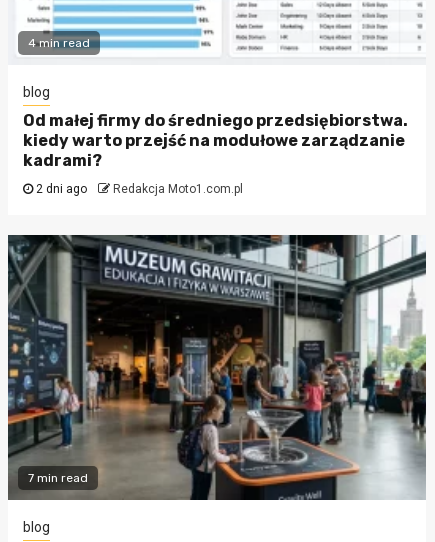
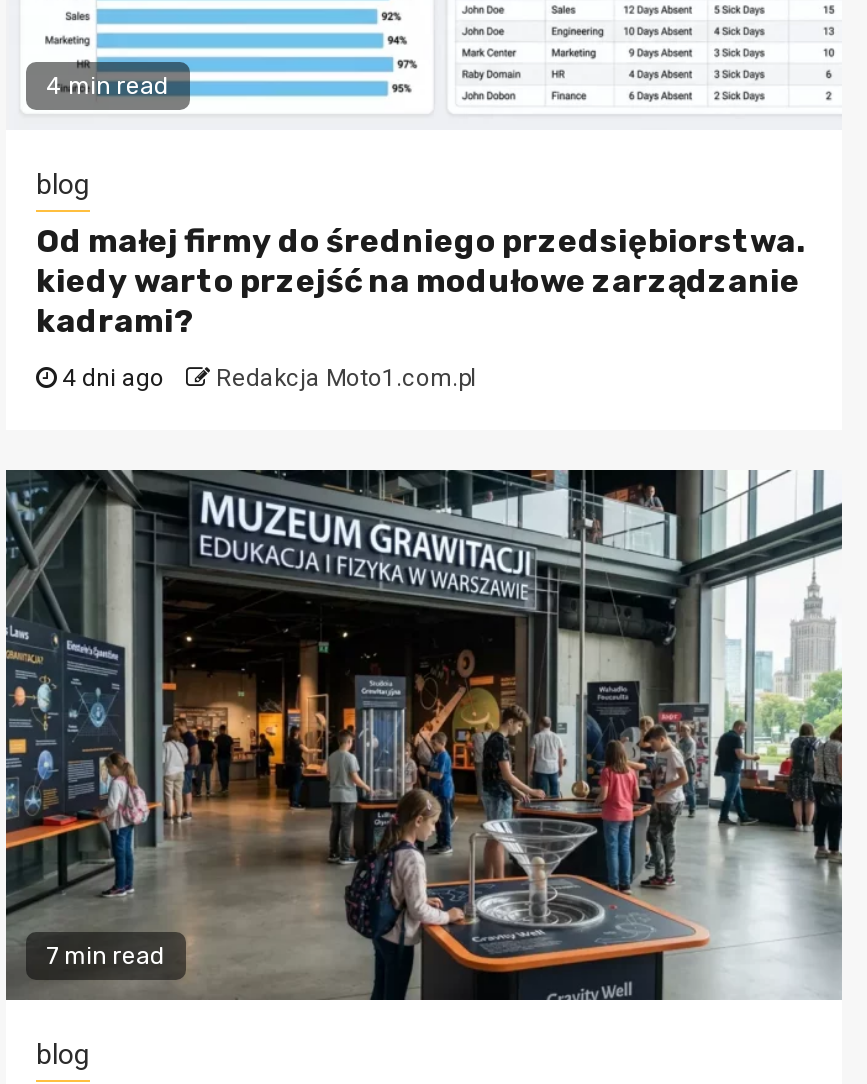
[33,182,243,196] 2 dni ago Redakcja Moto1.com.pl -> [56,364,476,392] 4 dni ago Redakcja Moto1.com.pl

